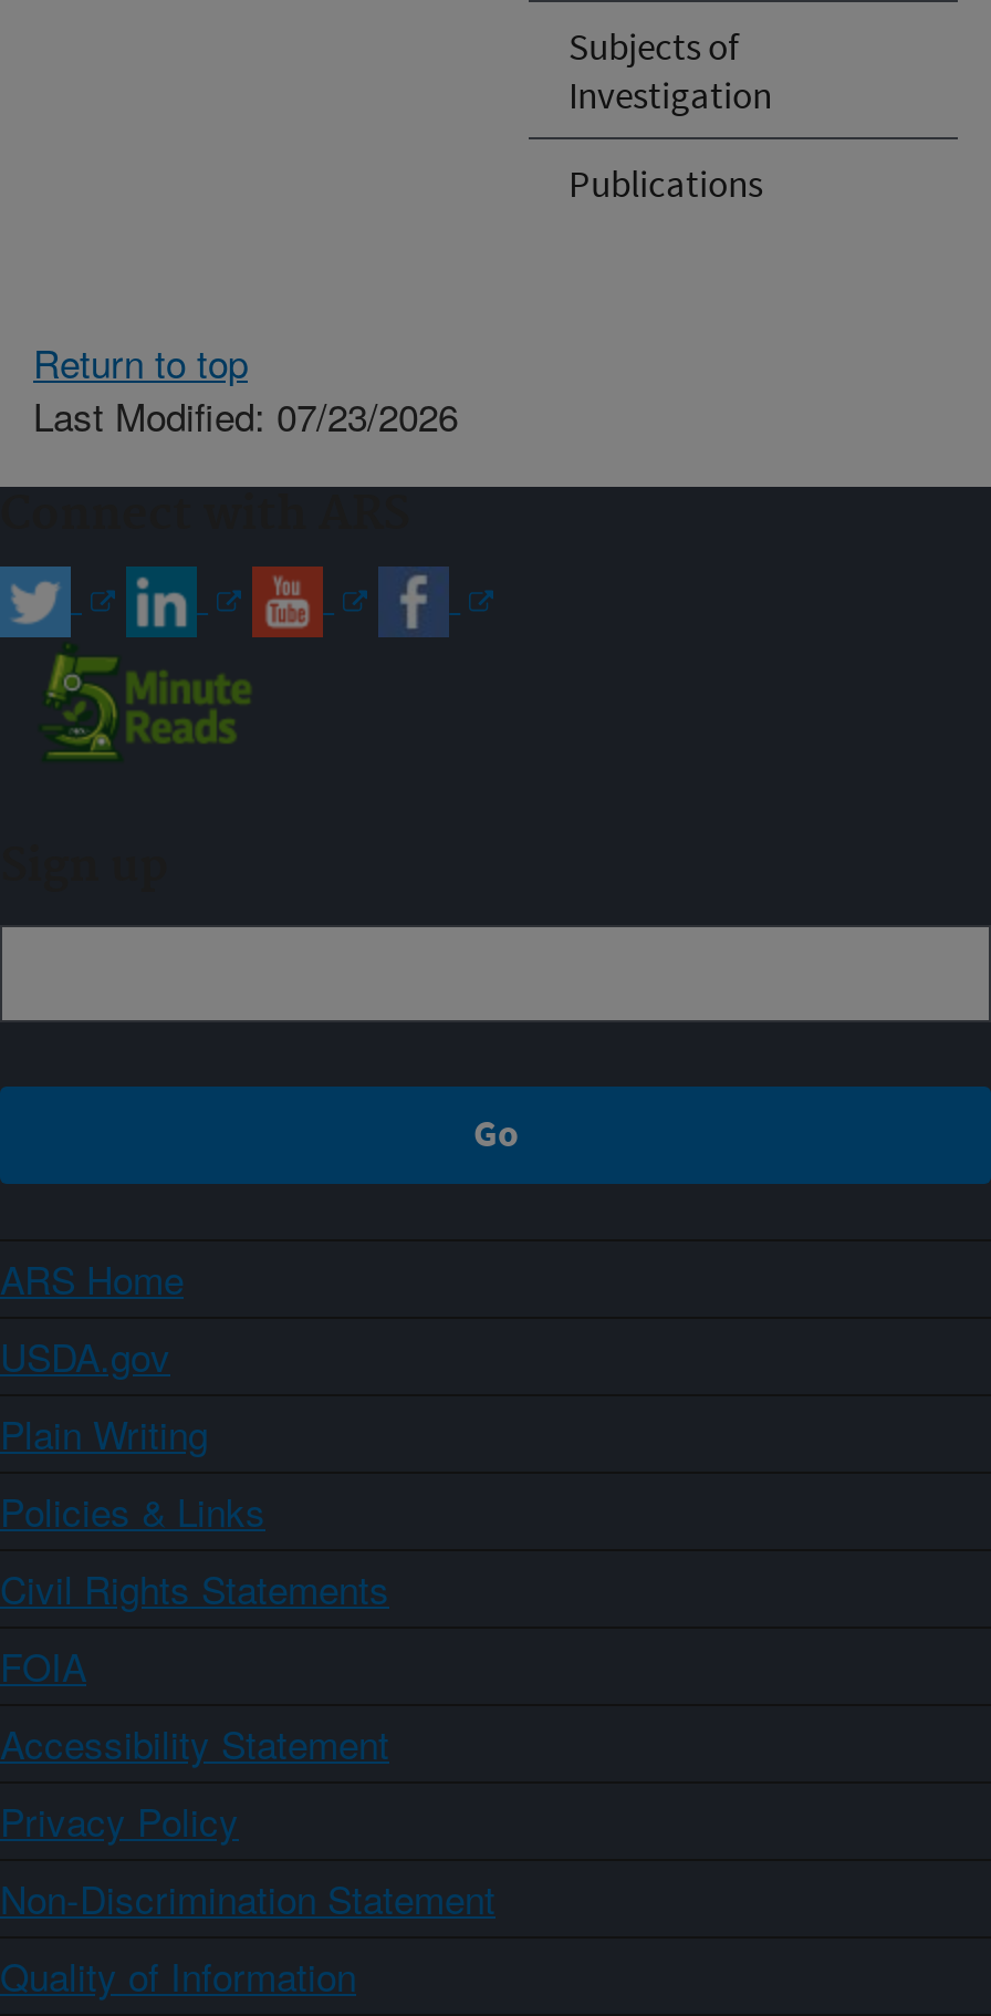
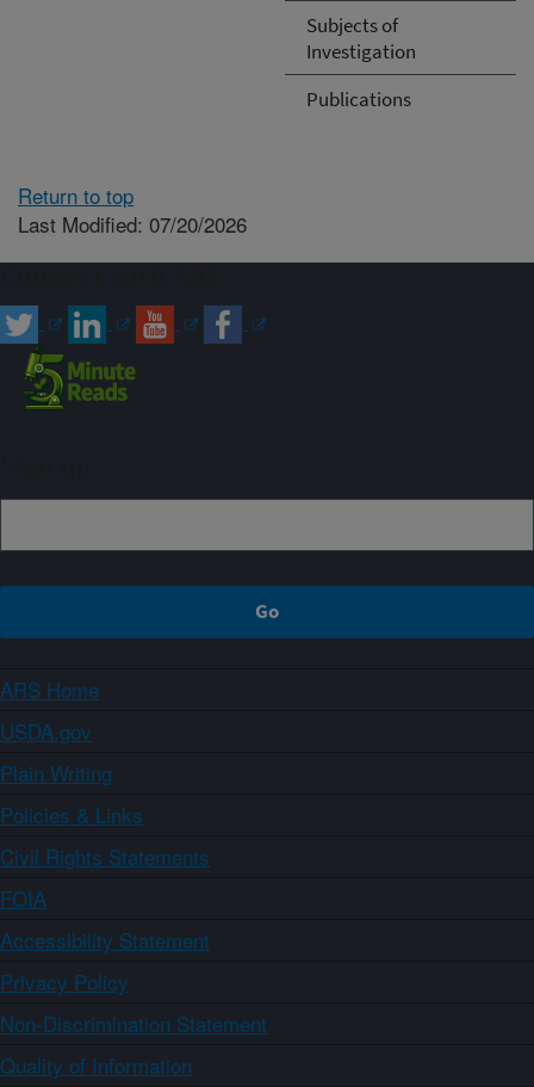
[33,387,458,443] Last Modified: 07/23/2026 -> [18,209,247,239] Last Modified: 07/20/2026

